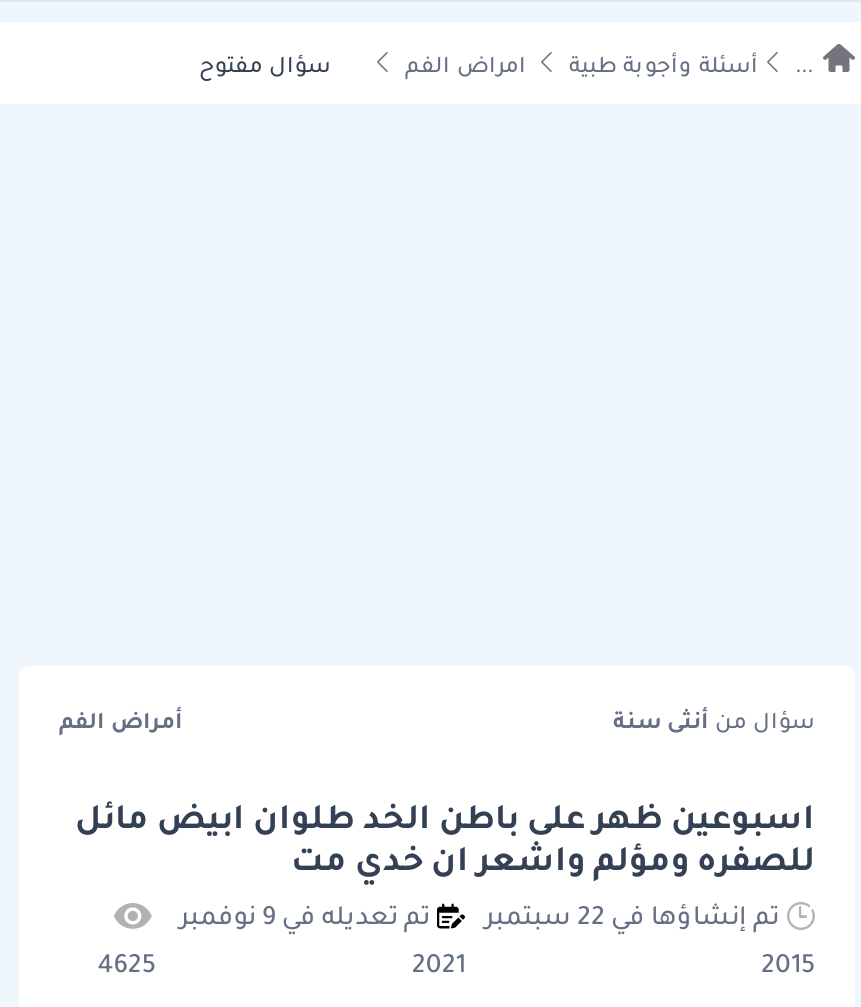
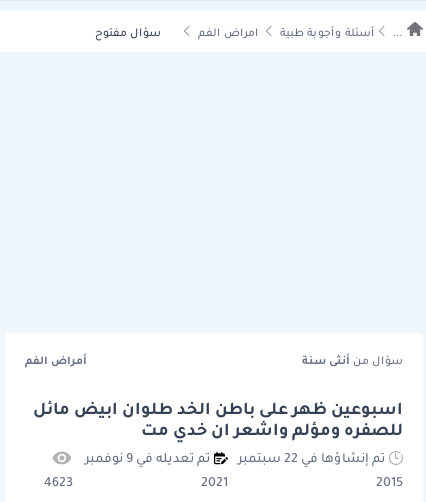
[98,944,156,982] 4625 -> [44,472,73,491] 4623

